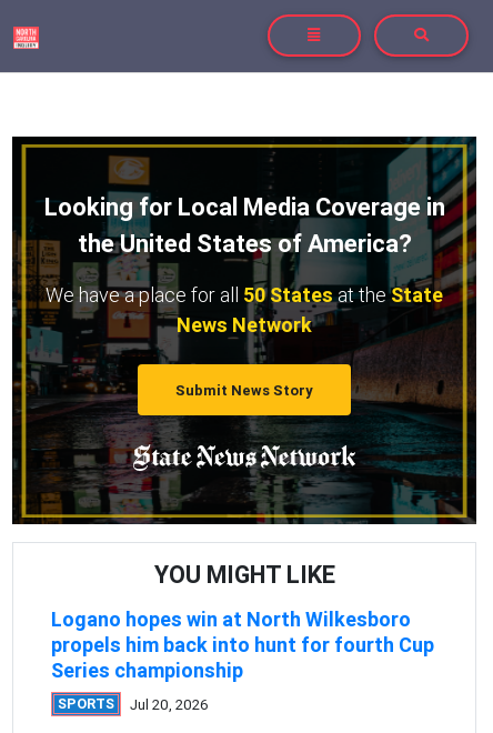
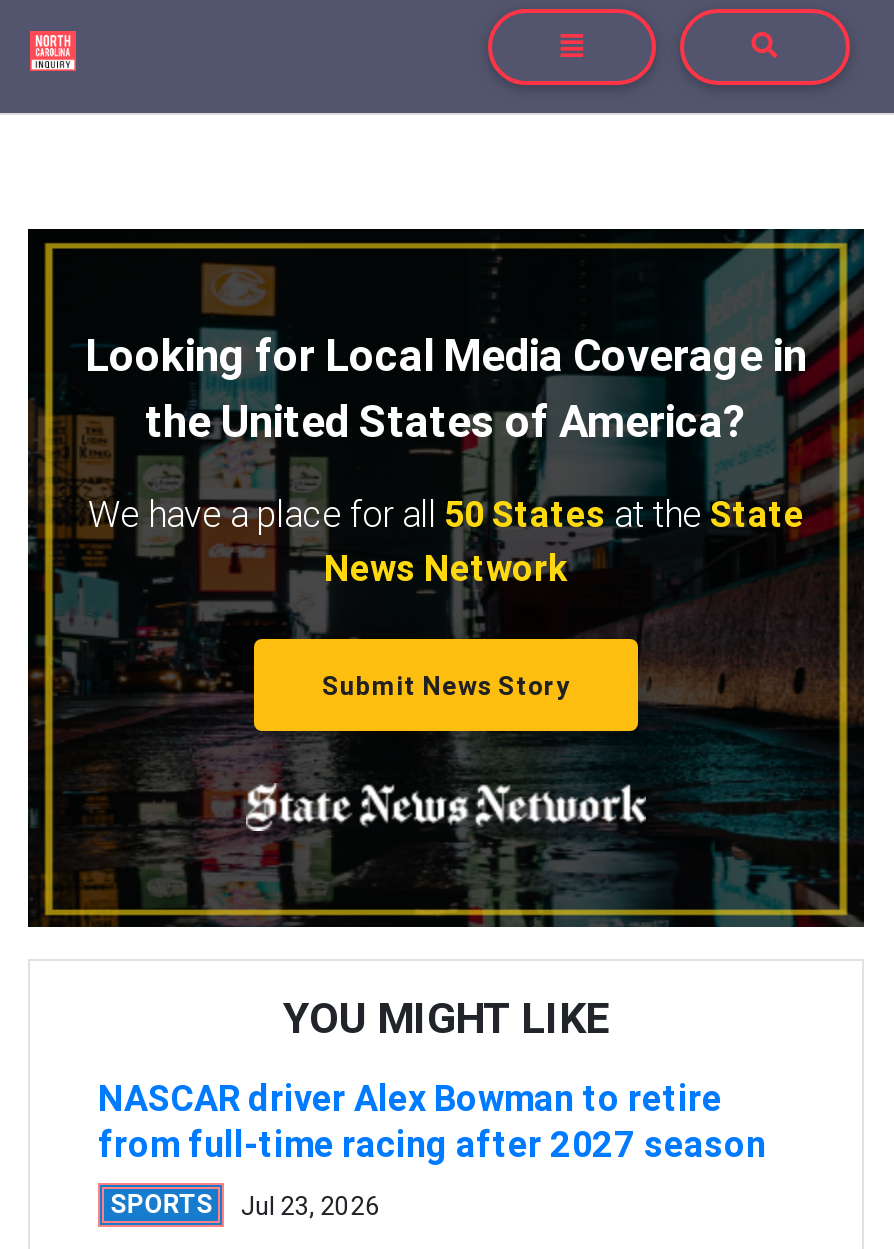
[51,606,434,683] Logano hopes win at North Wilkesboro | propels him back into hunt for fourth Cup | Series championship -> [98,1075,766,1167] NASCAR driver Alex Bowman to retire | from full-time racing after 2027 season
[58,694,209,714] SPORTS Jul 20, 2026 -> [110,1187,381,1222] SPORTS Jul 23, 2026

